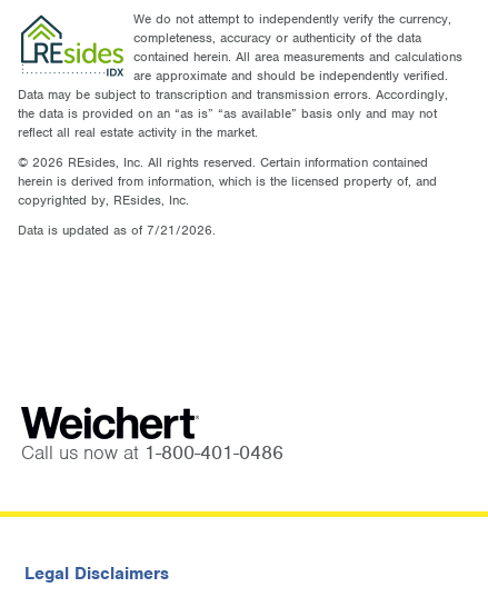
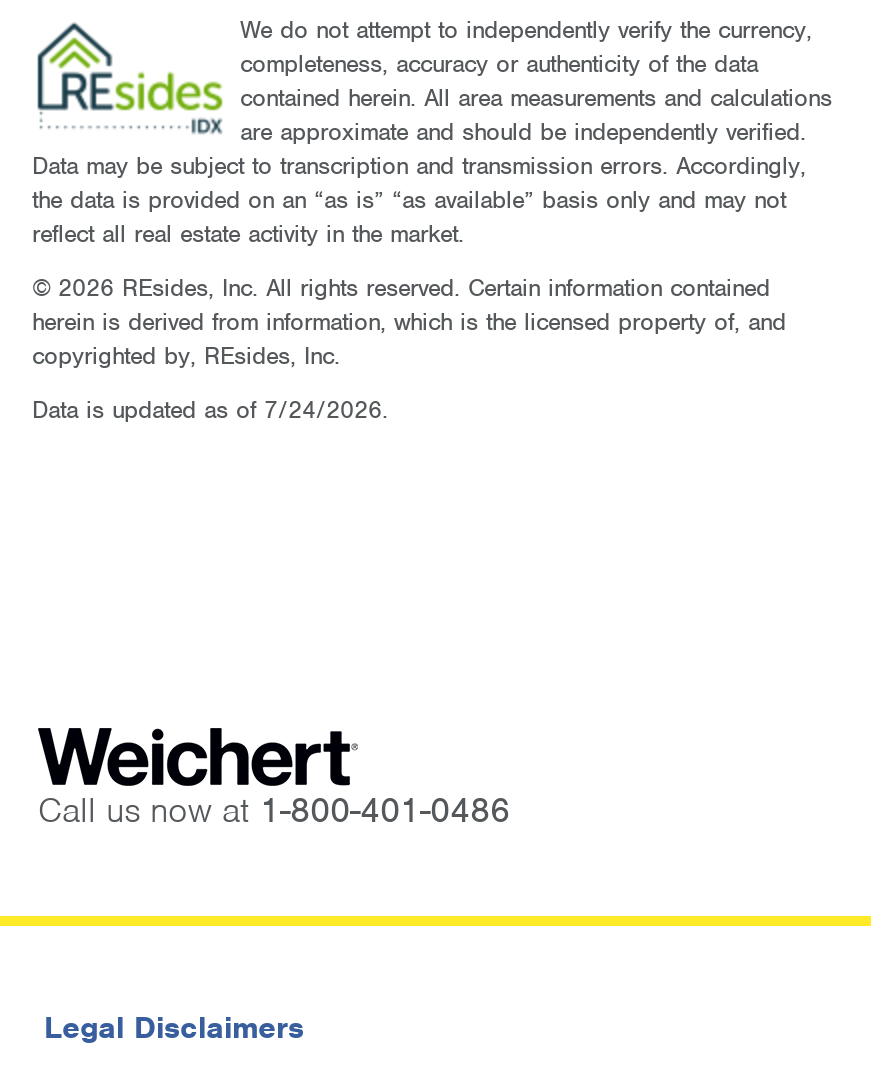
[18,221,216,239] Data is updated as of 7/21/2026. -> [32,393,388,425] Data is updated as of 7/24/2026.

